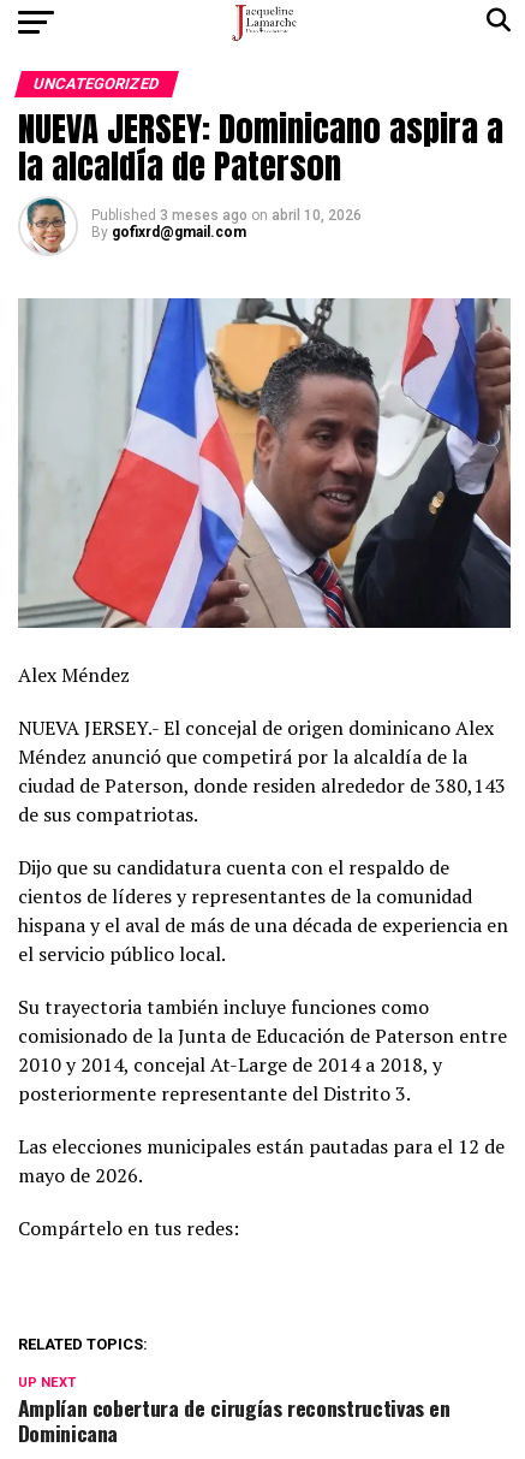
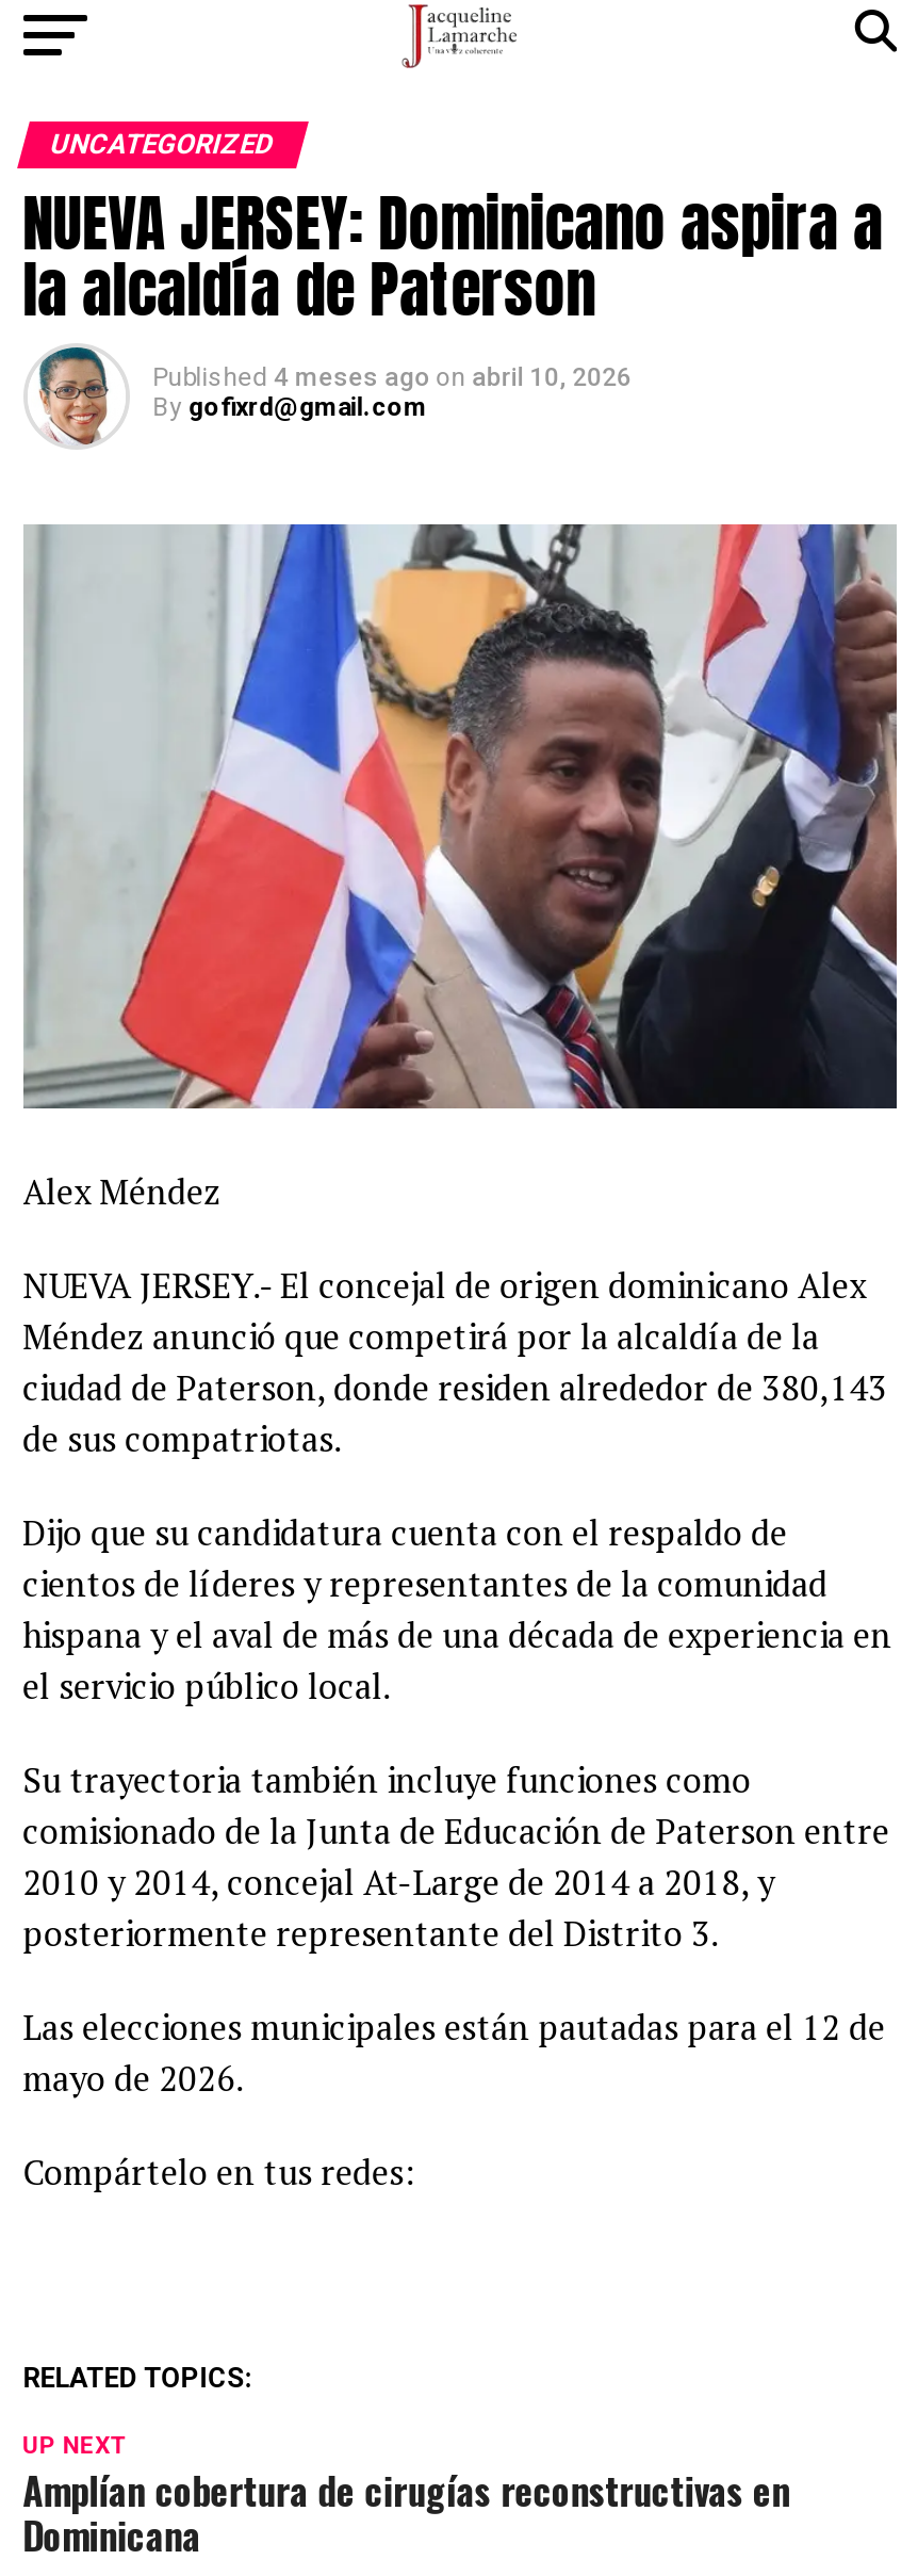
[91,207,361,224] Published 3 meses ago on abril 10, 2026 -> [153,362,632,392] Published 4 meses ago on abril 10, 2026

